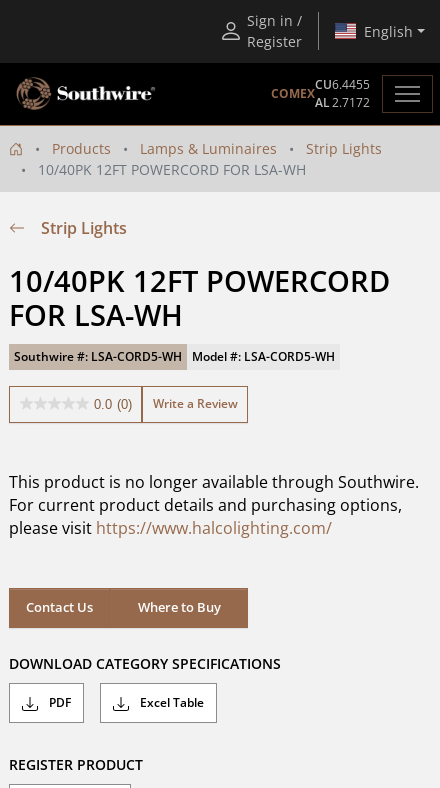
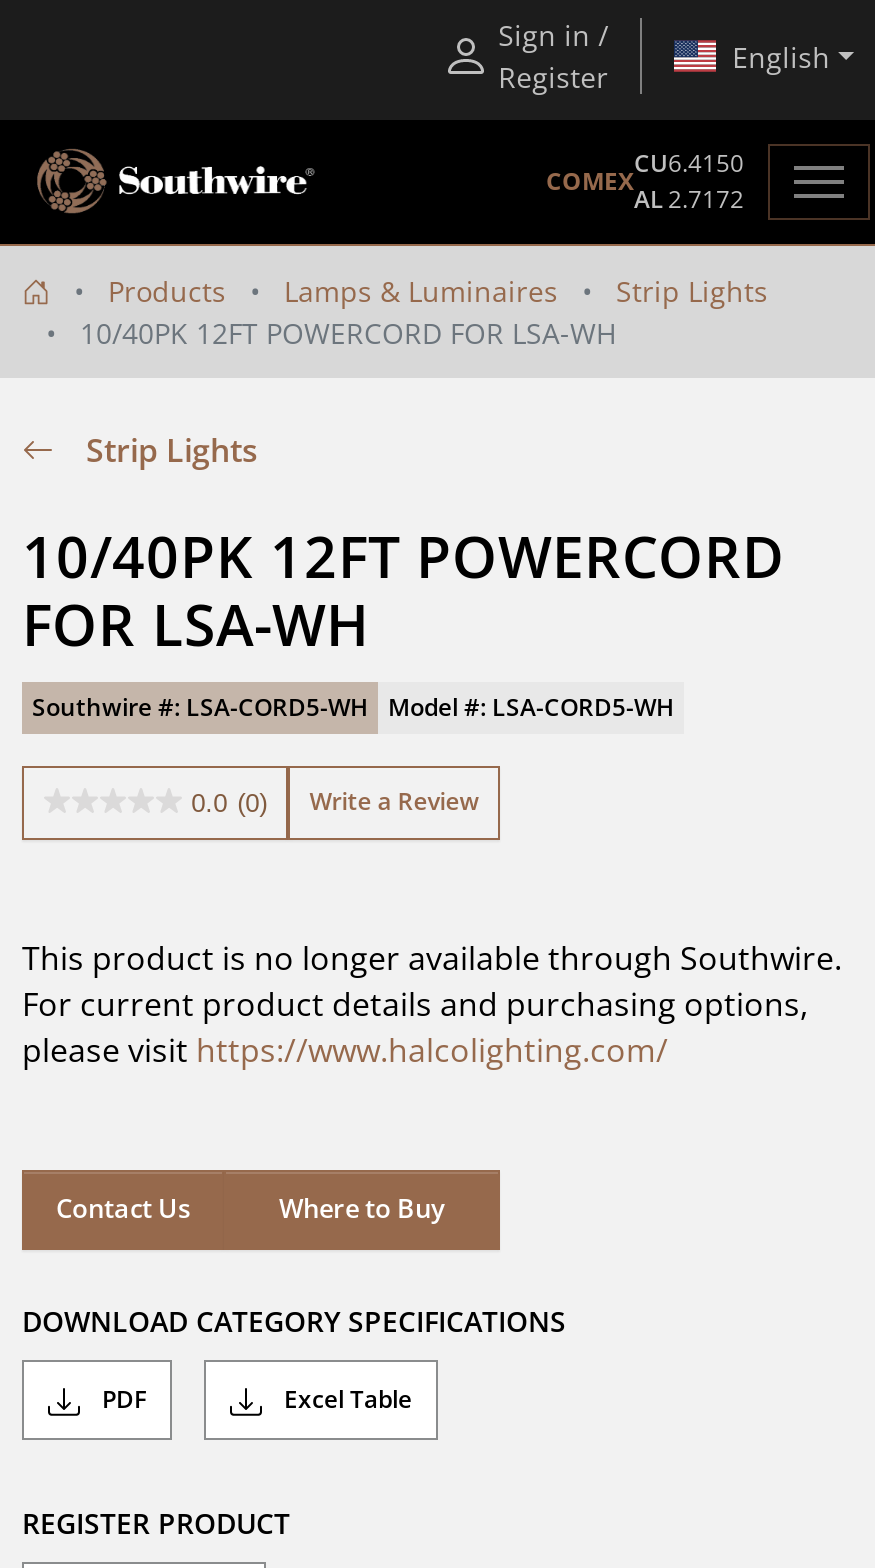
[315,76,370,93] CU6.4455 -> [634,146,744,180] CU6.4150

